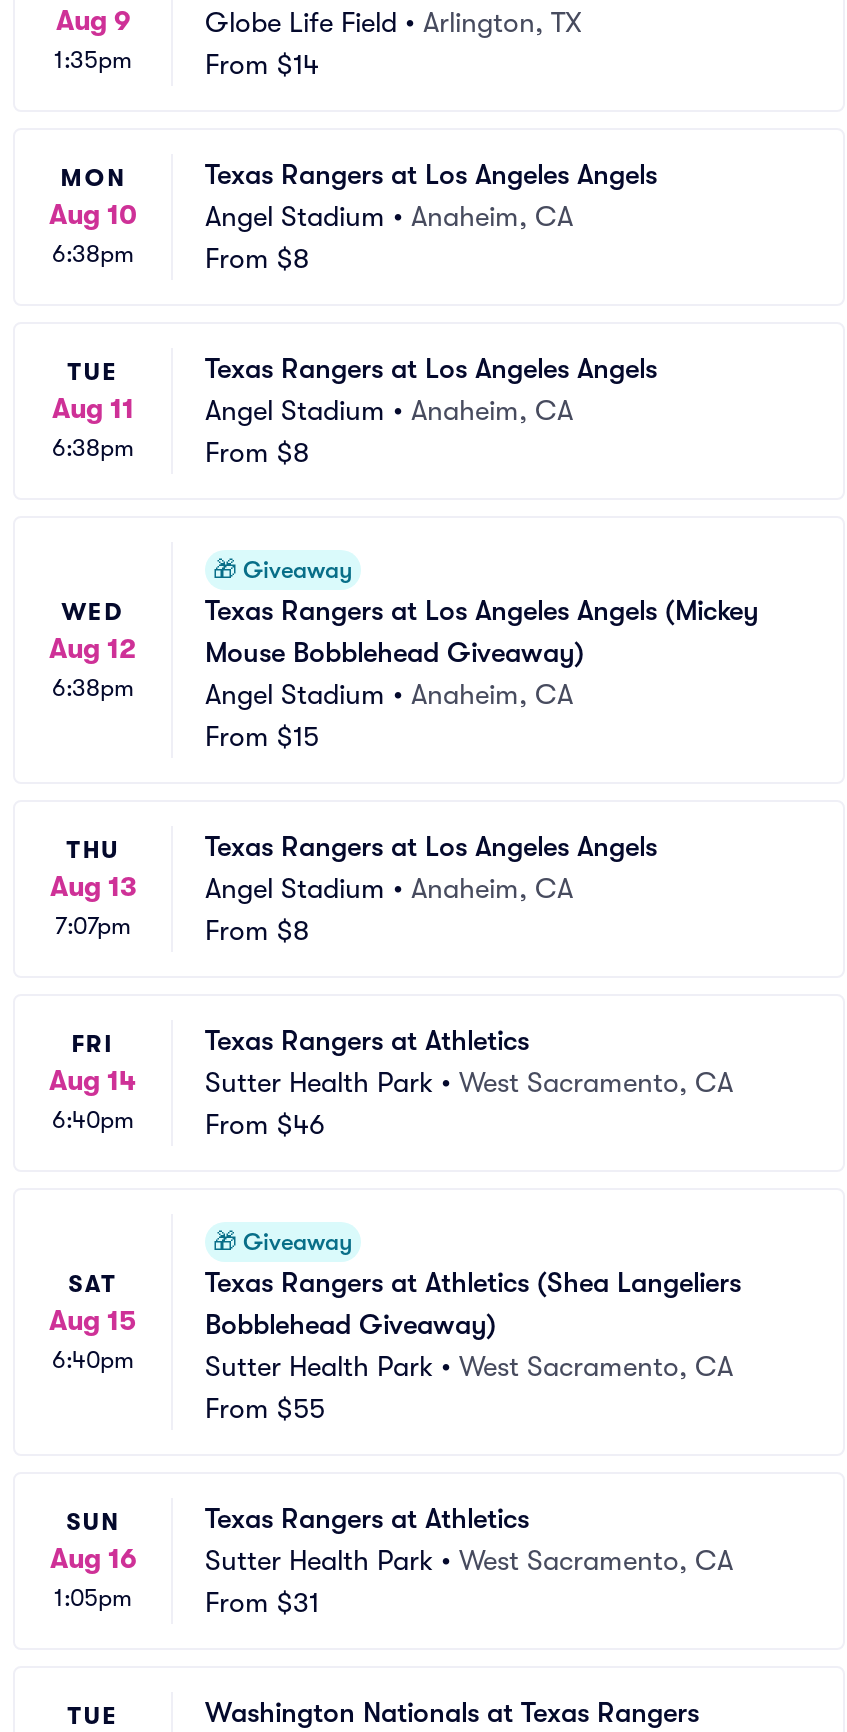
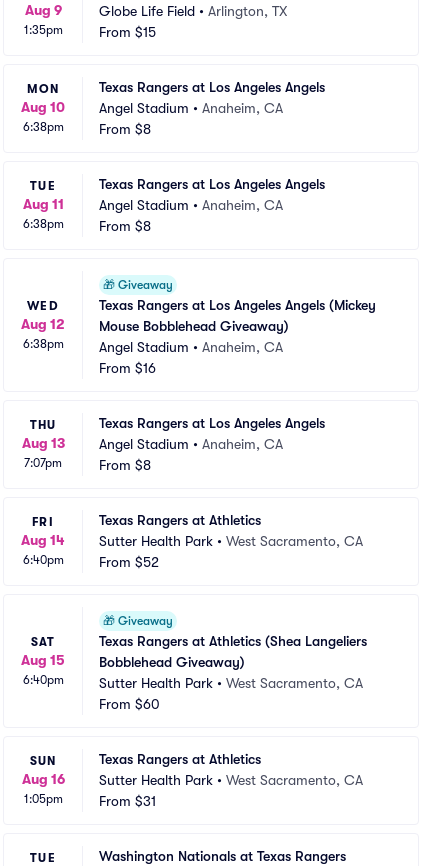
[205,48,319,80] From $14 -> [99,24,156,40] From $15
[205,720,319,752] From $15 -> [99,360,156,376] From $16
[205,1108,325,1140] From $46 -> [99,554,159,570] From $52
[205,1392,325,1424] From $55 -> [99,696,160,712] From $60

